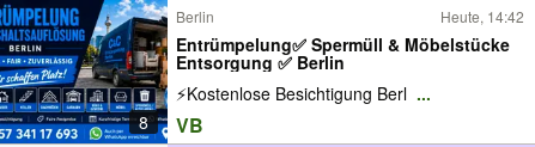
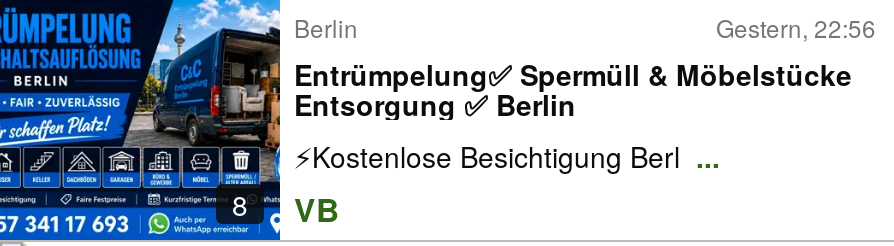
[440,6,524,26] Heute, 14:42 -> [716,10,876,44] Gestern, 22:56

